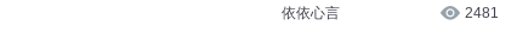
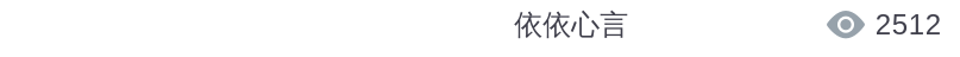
[465,5,499,21] 2481 -> [875,9,942,42] 2512

